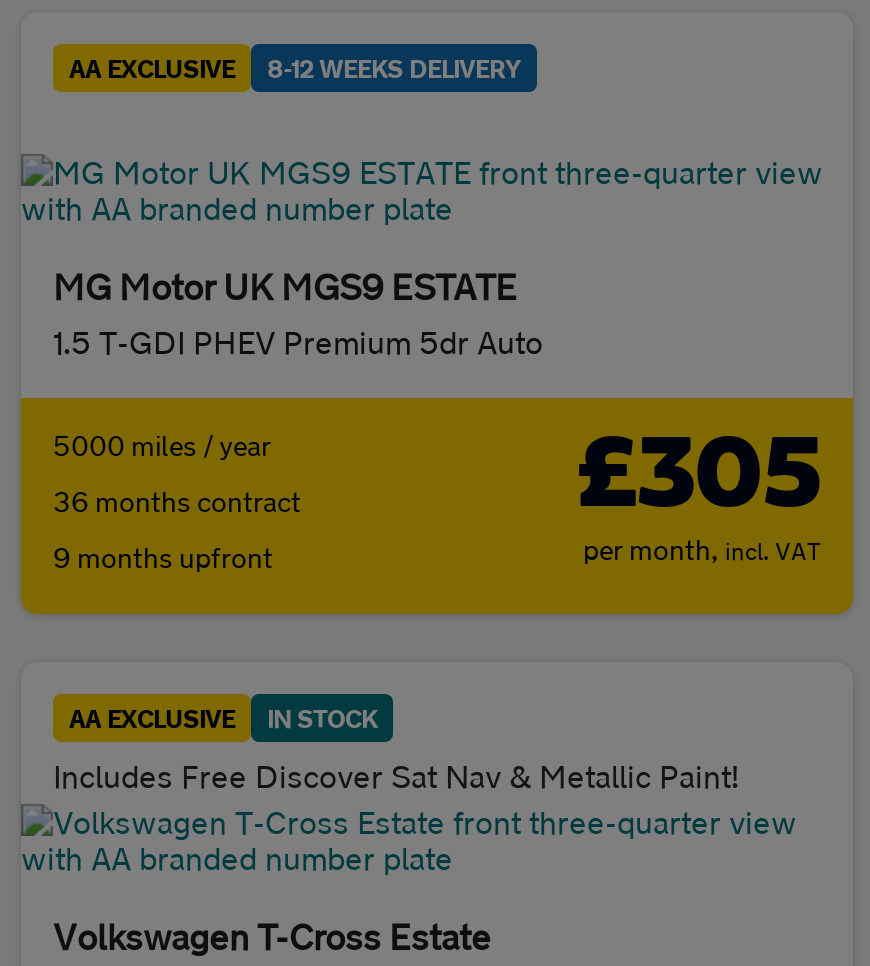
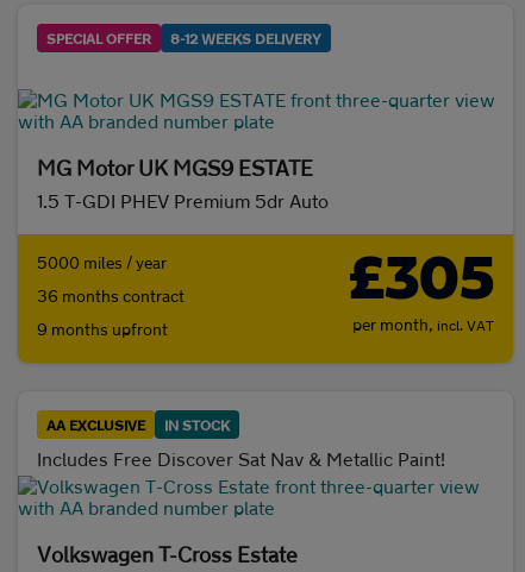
[69,55,235,83] AA EXCLUSIVE -> [46,30,151,47] SPECIAL OFFER

